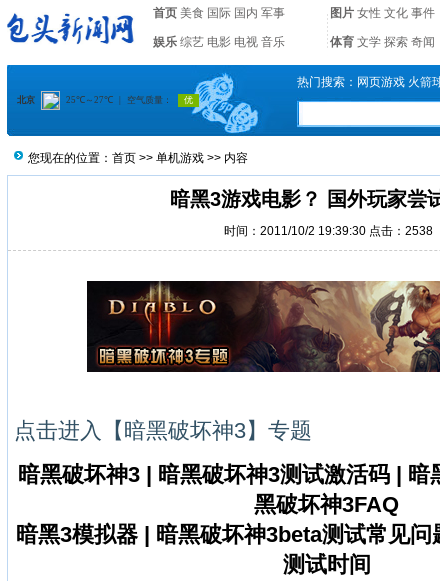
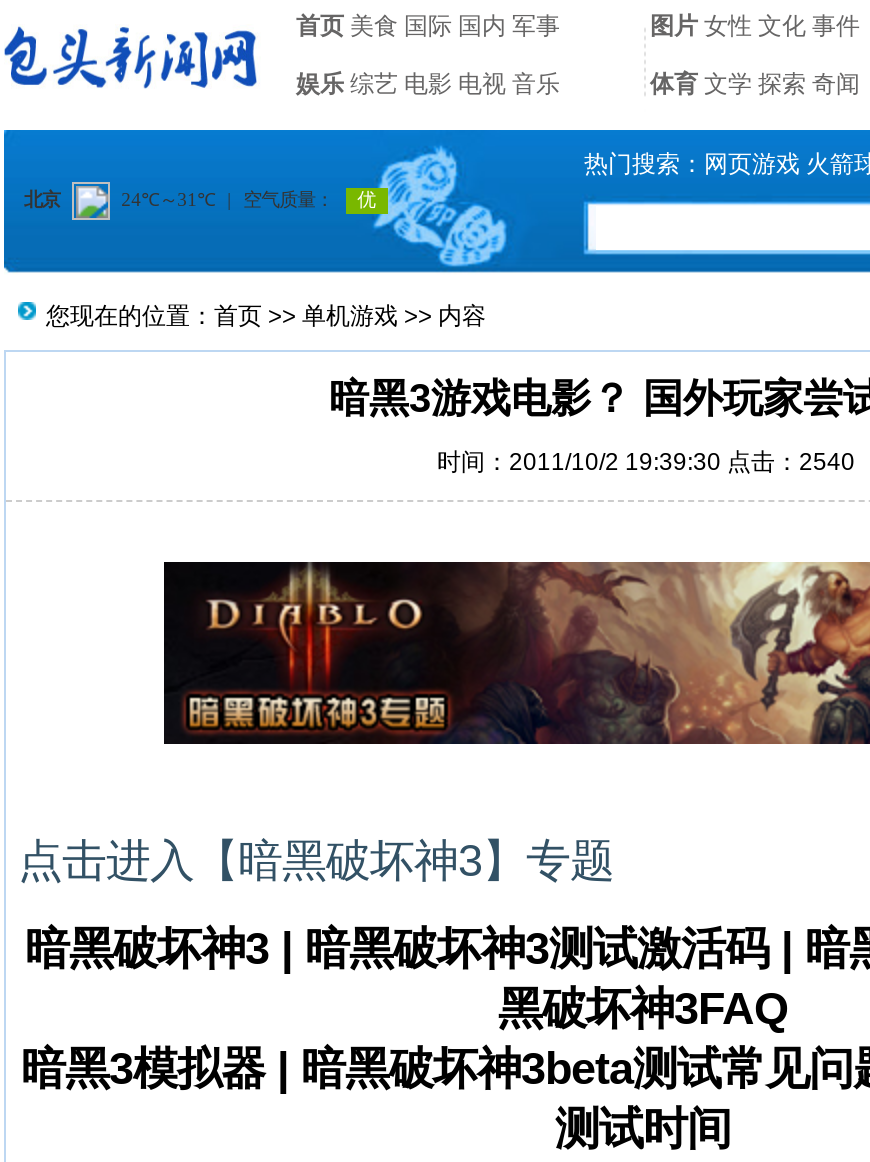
[223,224,432,238] 时间：2011/10/2 19:39:30 点击：2538 -> [437,448,855,476] 时间：2011/10/2 19:39:30 点击：2540

